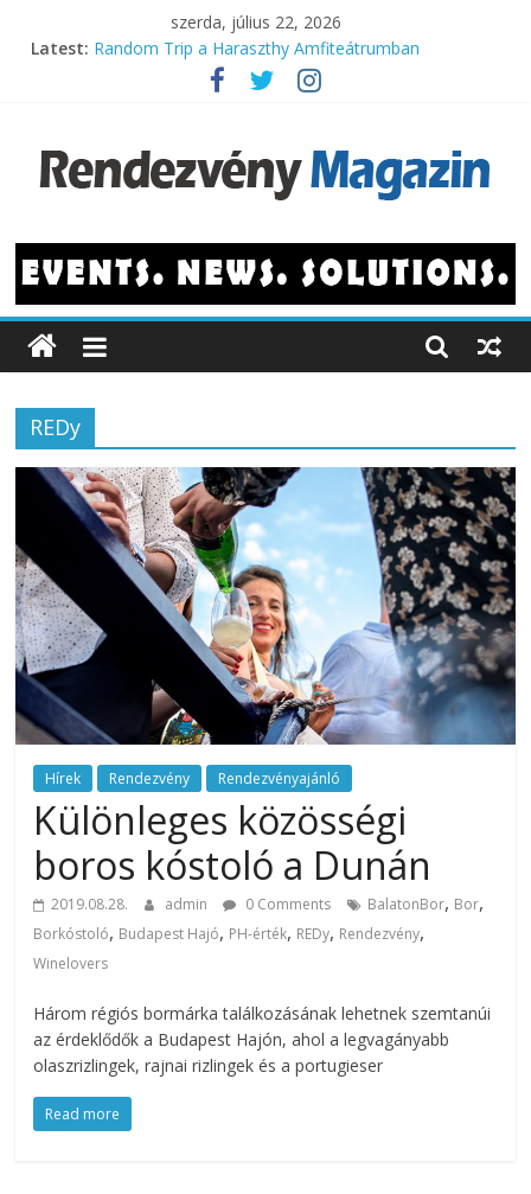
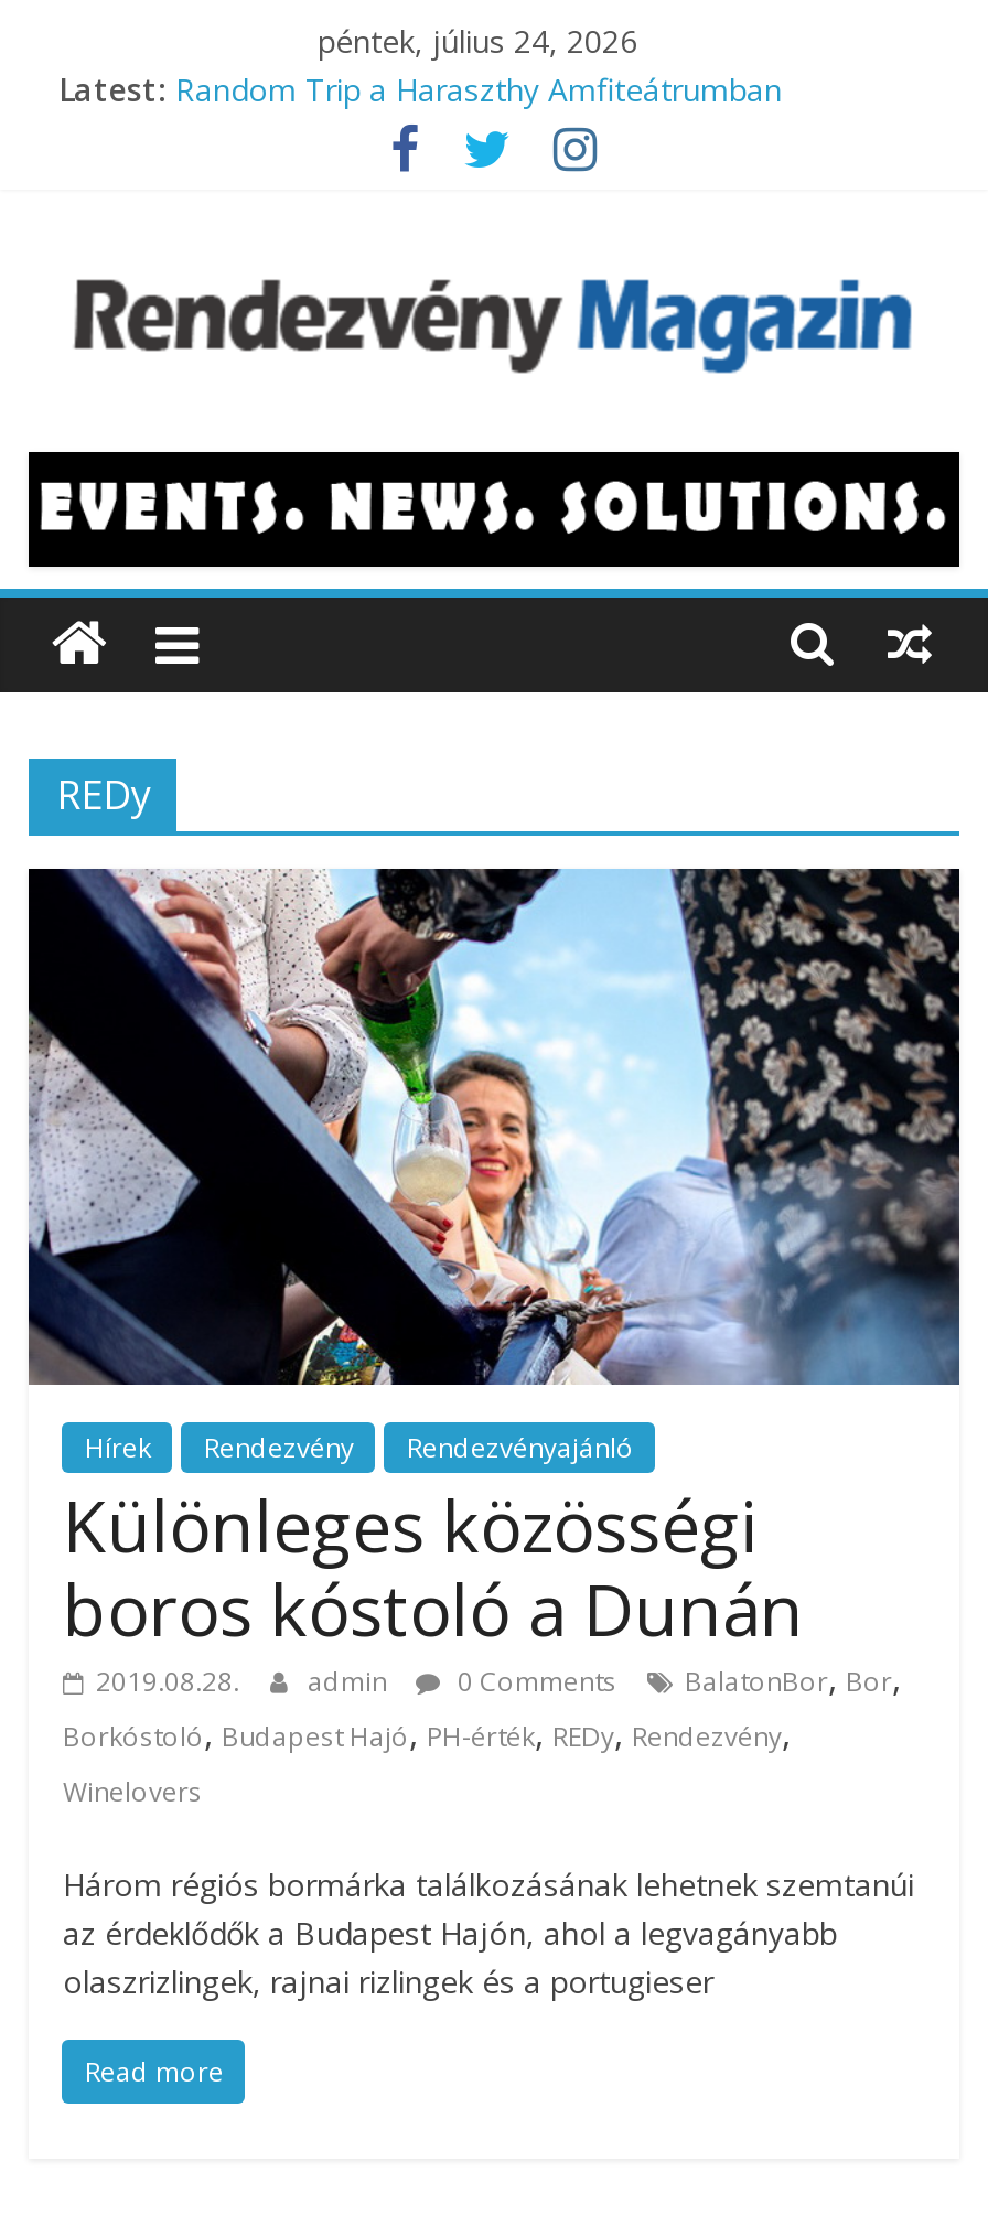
[171,11,342,33] szerda, július 22, 2026 -> [318,20,637,62] péntek, július 24, 2026

